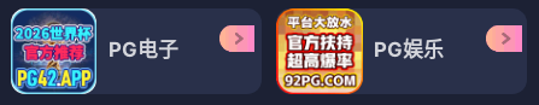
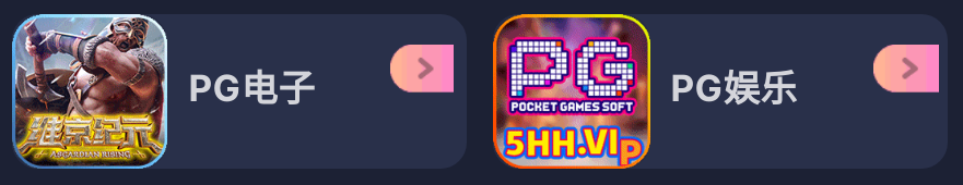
[11,7,98,94] [image] -> [12,12,169,166] [image]
[276,8,363,93] [image] -> [495,14,650,169] [image]

